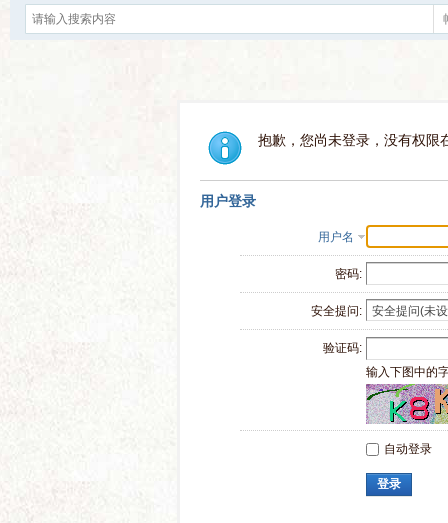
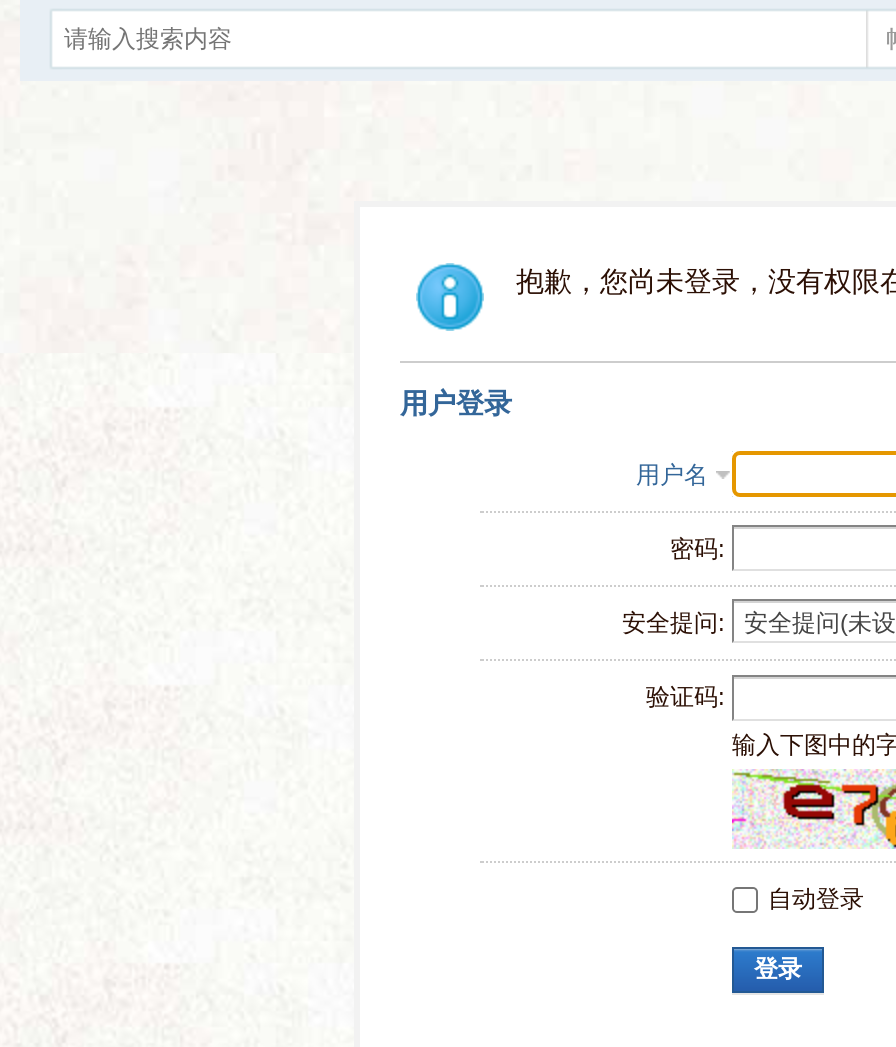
[365,383,445,425] [image] -> [732,769,890,849] [image]

